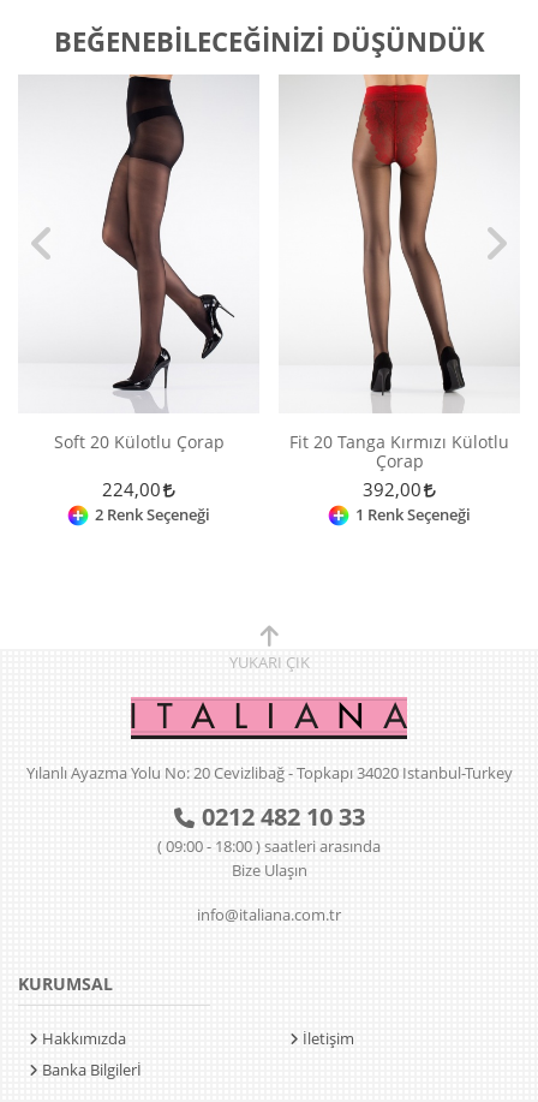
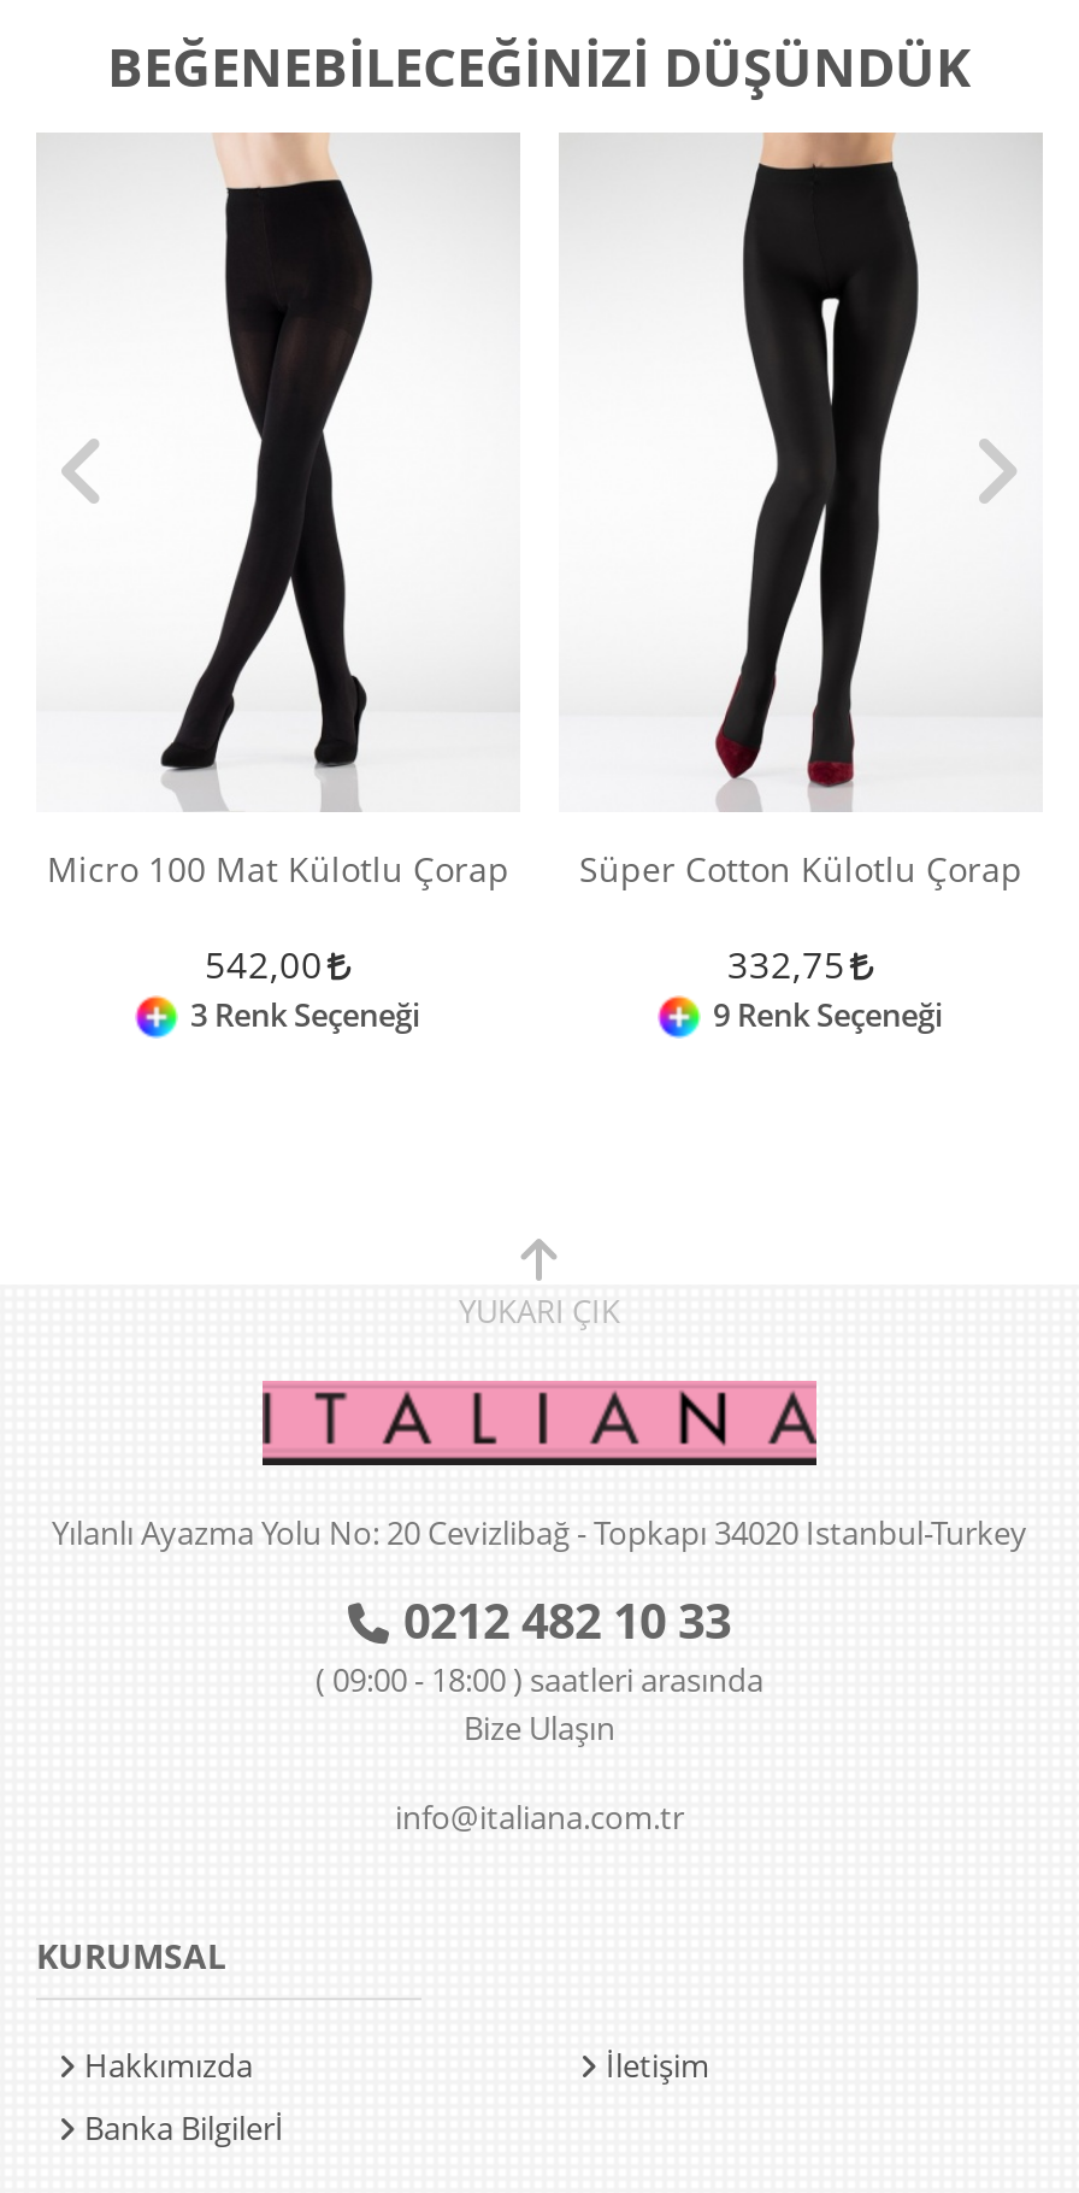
[53,75,235,525] [image] | Soft 20 Külotlu Çorap | 224,00 | 2 Renk Seçeneği -> [47,133,509,1035] [image] | Micro 100 Mat Külotlu Çorap | 542,00 | 3 Renk Seçeneği
[289,75,509,525] [image] | Fit 20 Tanga Kırmızı Külotlu | Çorap | 392,00 | 1 Renk Seçeneği -> [579,133,1022,1035] [image] | Süper Cotton Külotlu Çorap | 332,75 | 9 Renk Seçeneği

